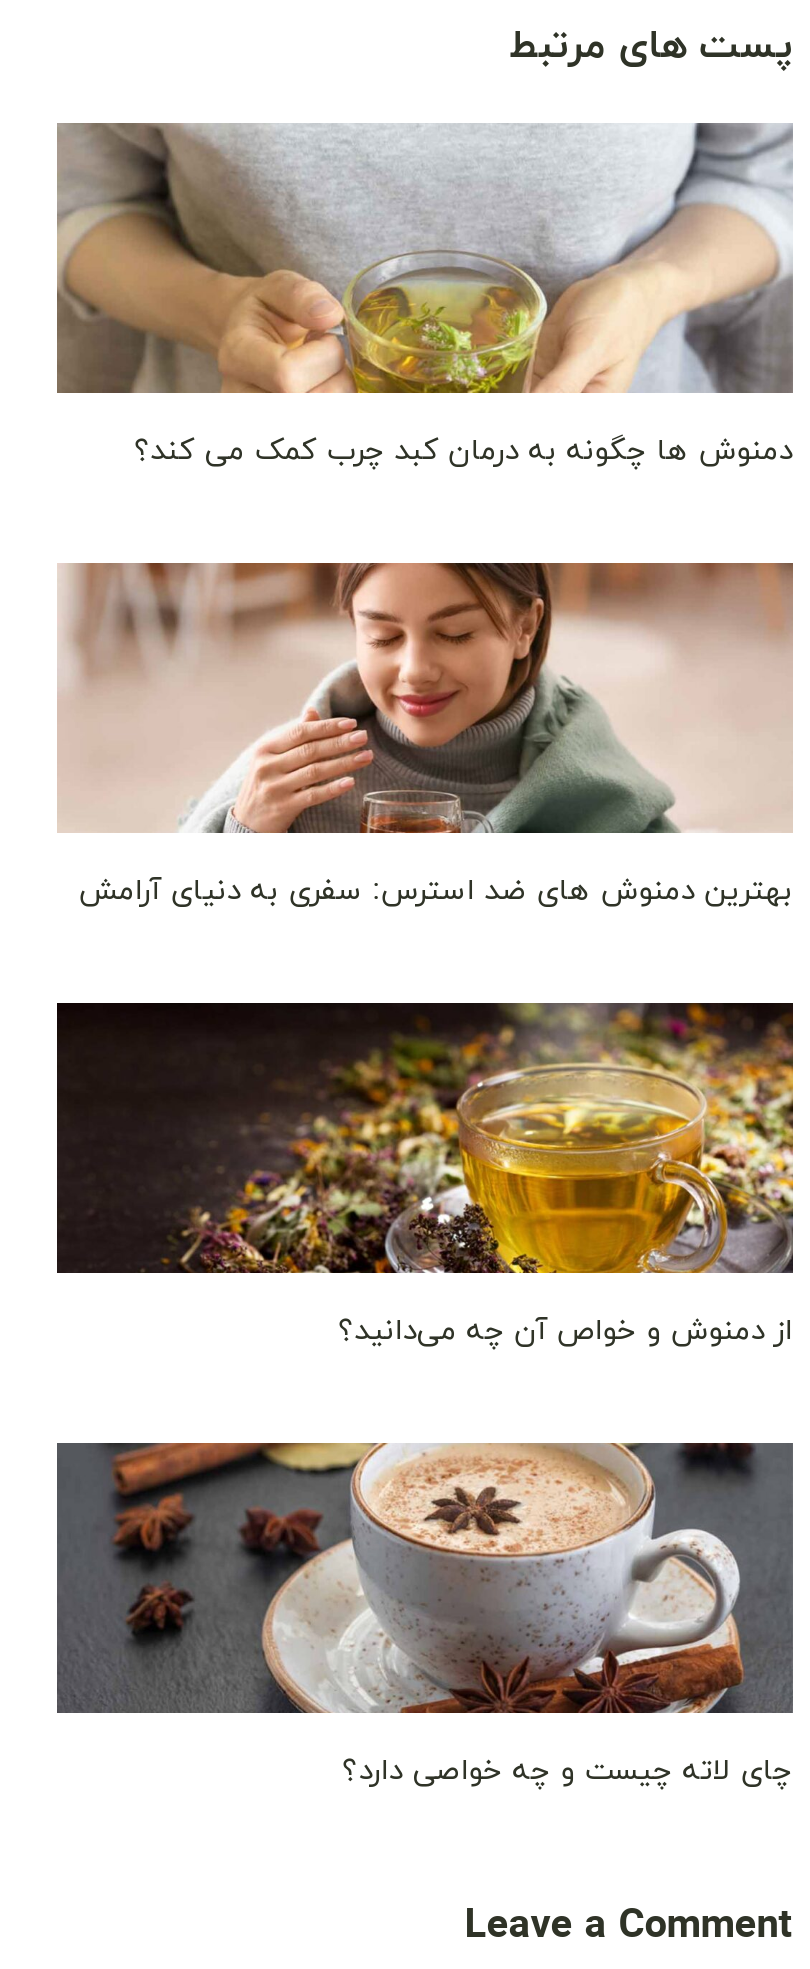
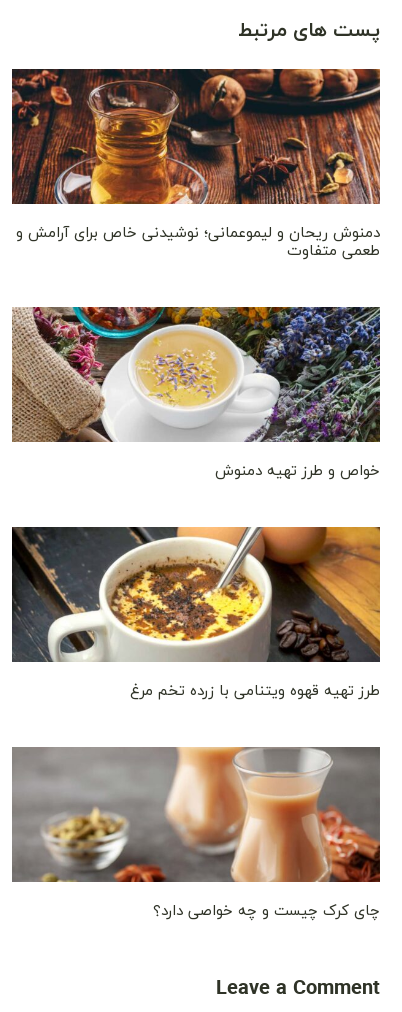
[57,121,793,474] [image] | دمنوش ها چگونه به درمان کبد چرب کمک می کند؟ -> [12,68,381,262] [image] | دمنوش ریحان و لیموعمانی؛ نوشیدنی خاص برای آرامش و | طعمی متفاوت
[59,561,793,914] [image] | بهترین دمنوش های ضد استرس: سفری به دنیای آرامش -> [12,306,381,482] [image] | خواص و طرز تهیه دمنوش
[59,1001,795,1354] [image] | از دمنوش و خواص آن چه می‌دانید؟ -> [12,526,381,702] [image] | طرز تهیه قهوه ویتنامی با زرده تخم مرغ
[59,1441,793,1794] [image] | چای لاته چیست و چه خواصی دارد؟ -> [12,747,381,922] [image] | چای کرک چیست و چه خواصی دارد؟

